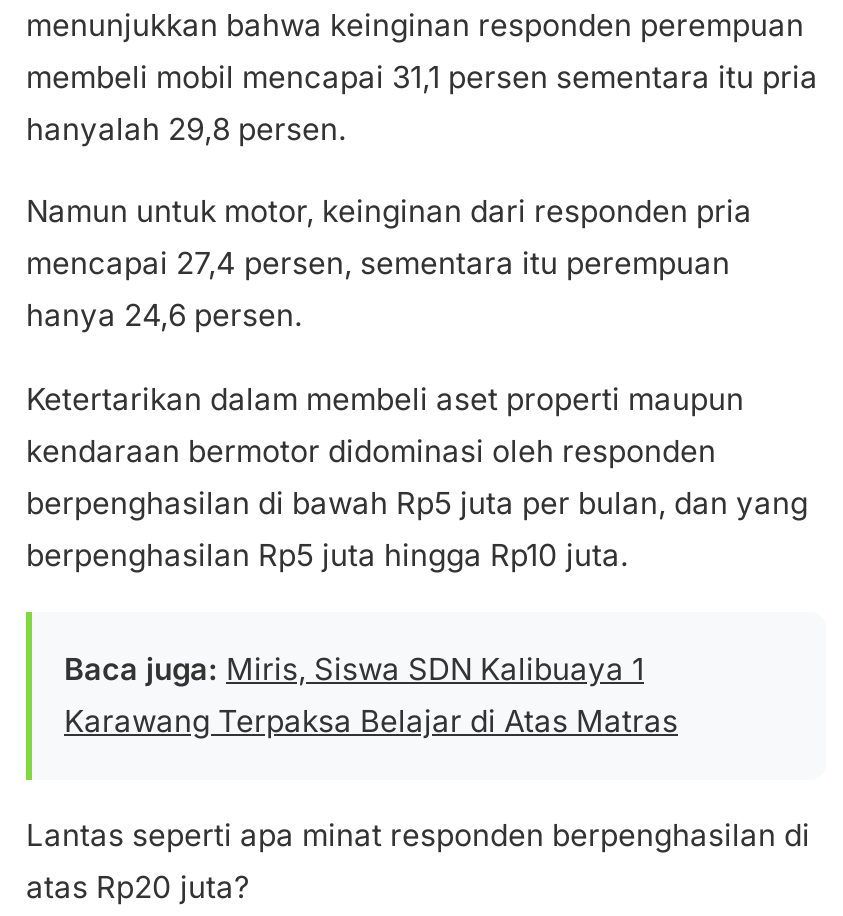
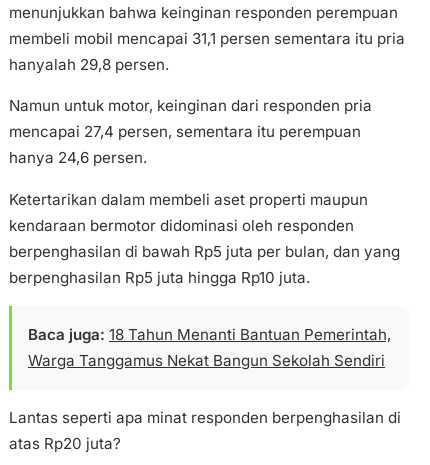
[64,649,678,739] Baca juga: Miris, Siswa SDN Kalibuaya 1 | Karawang Terpaksa Belajar di Atas Matras -> [28,325,391,370] Baca juga: 18 Tahun Menanti Bantuan Pemerintah, | Warga Tanggamus Nekat Bangun Sekolah Sendiri

